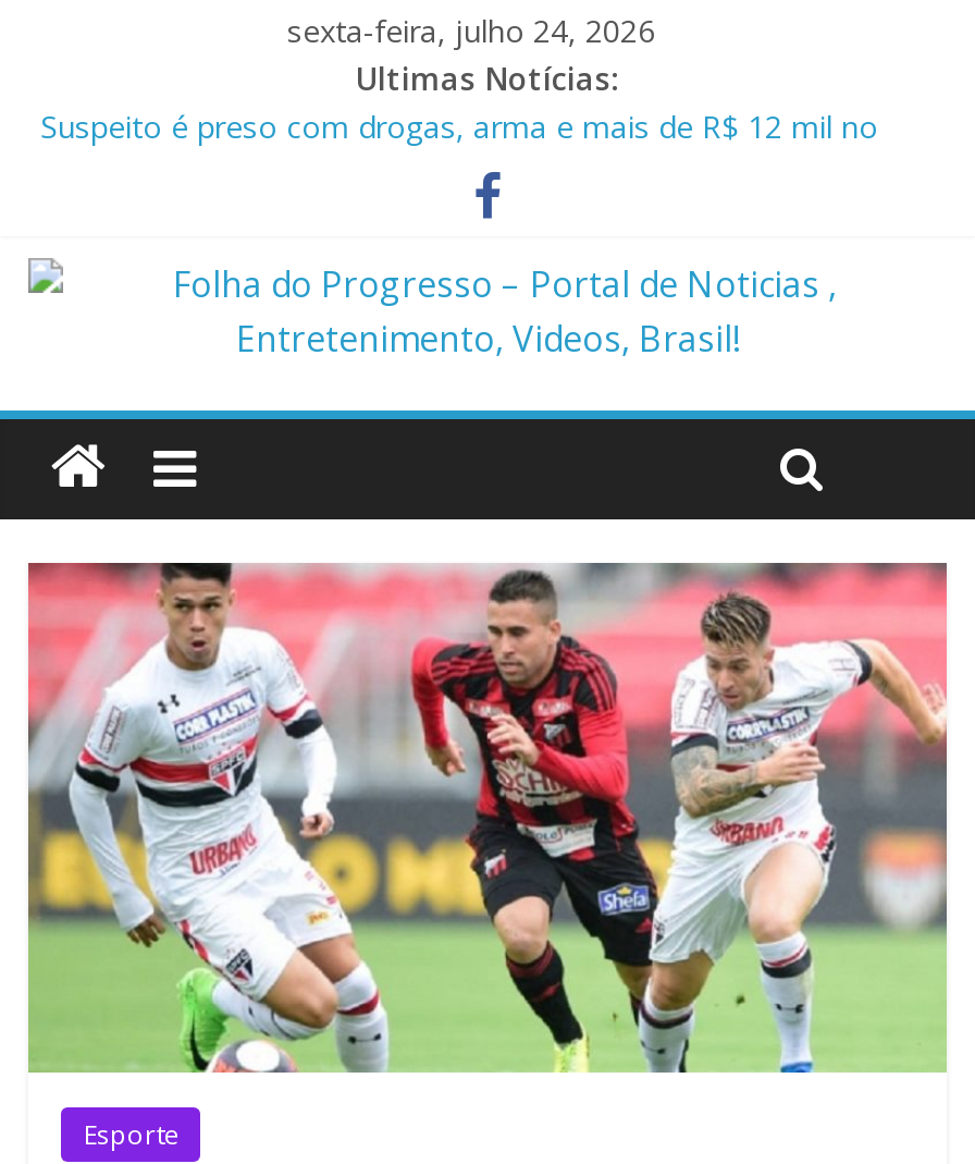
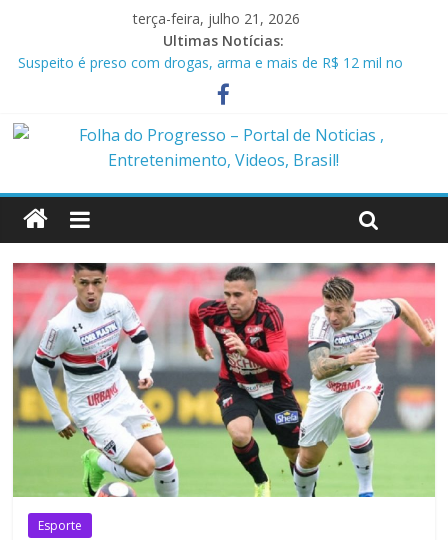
[287,10,655,51] sexta-feira, julho 24, 2026 -> [133,9,300,28] terça-feira, julho 21, 2026

